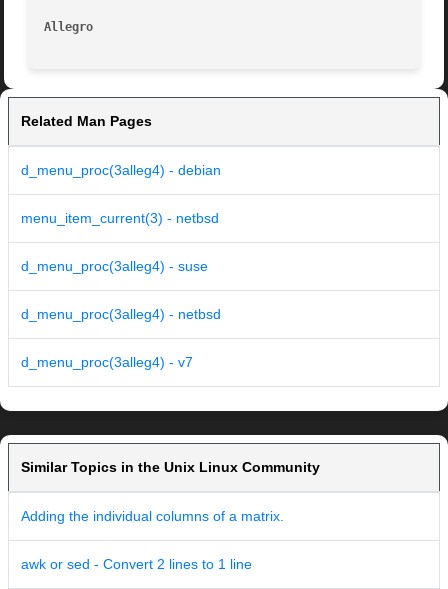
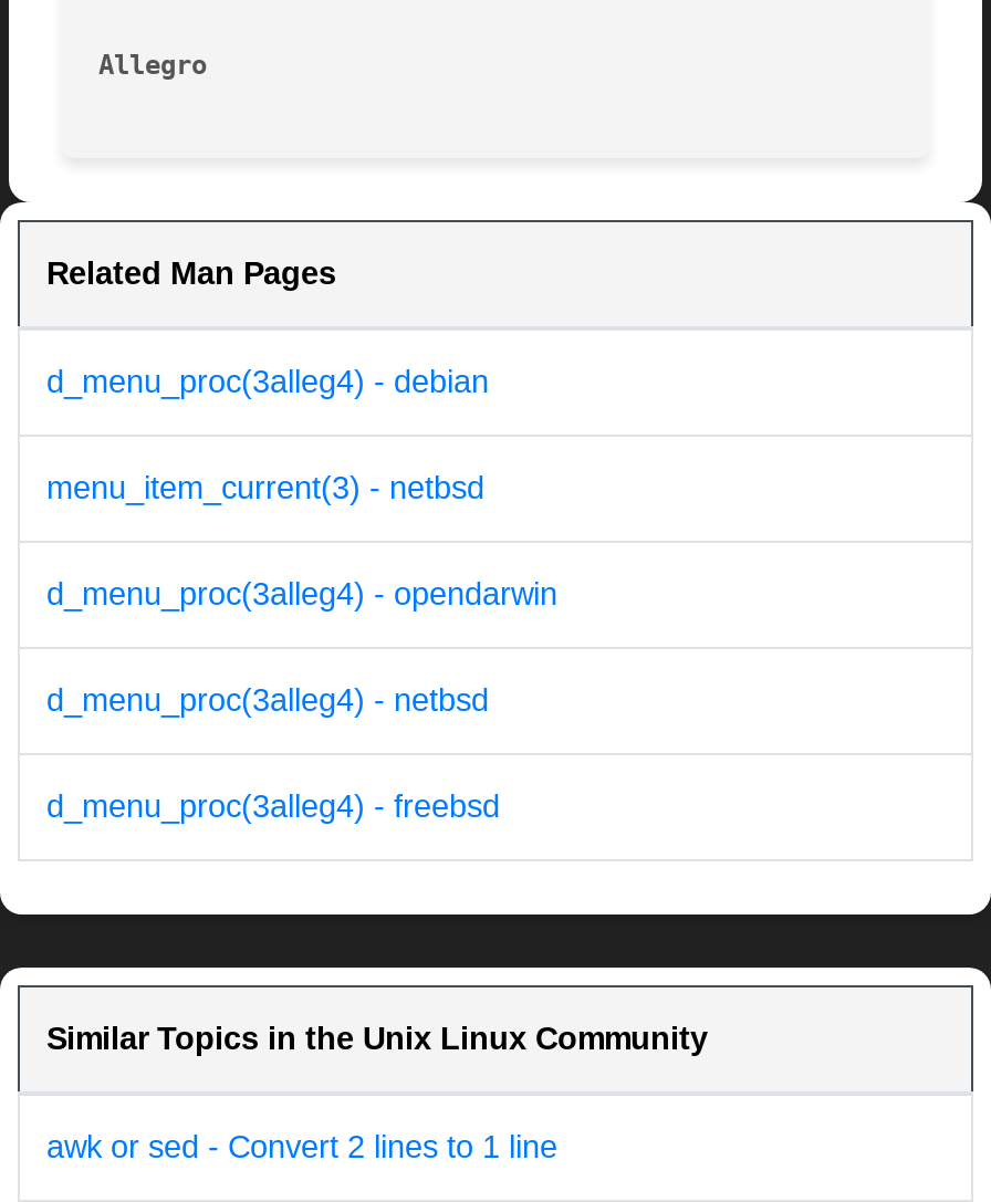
[21,258,208,274] d_menu_proc(3alleg4) - suse -> [46,577,557,612] d_menu_proc(3alleg4) - opendarwin
[21,354,193,370] d_menu_proc(3alleg4) - v7 -> [46,789,500,824] d_menu_proc(3alleg4) - freebsd
[21,508,284,524] Adding the individual columns of a matrix. -> none

